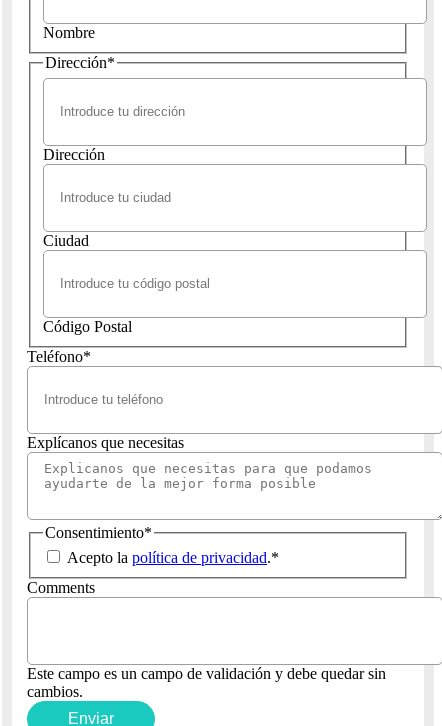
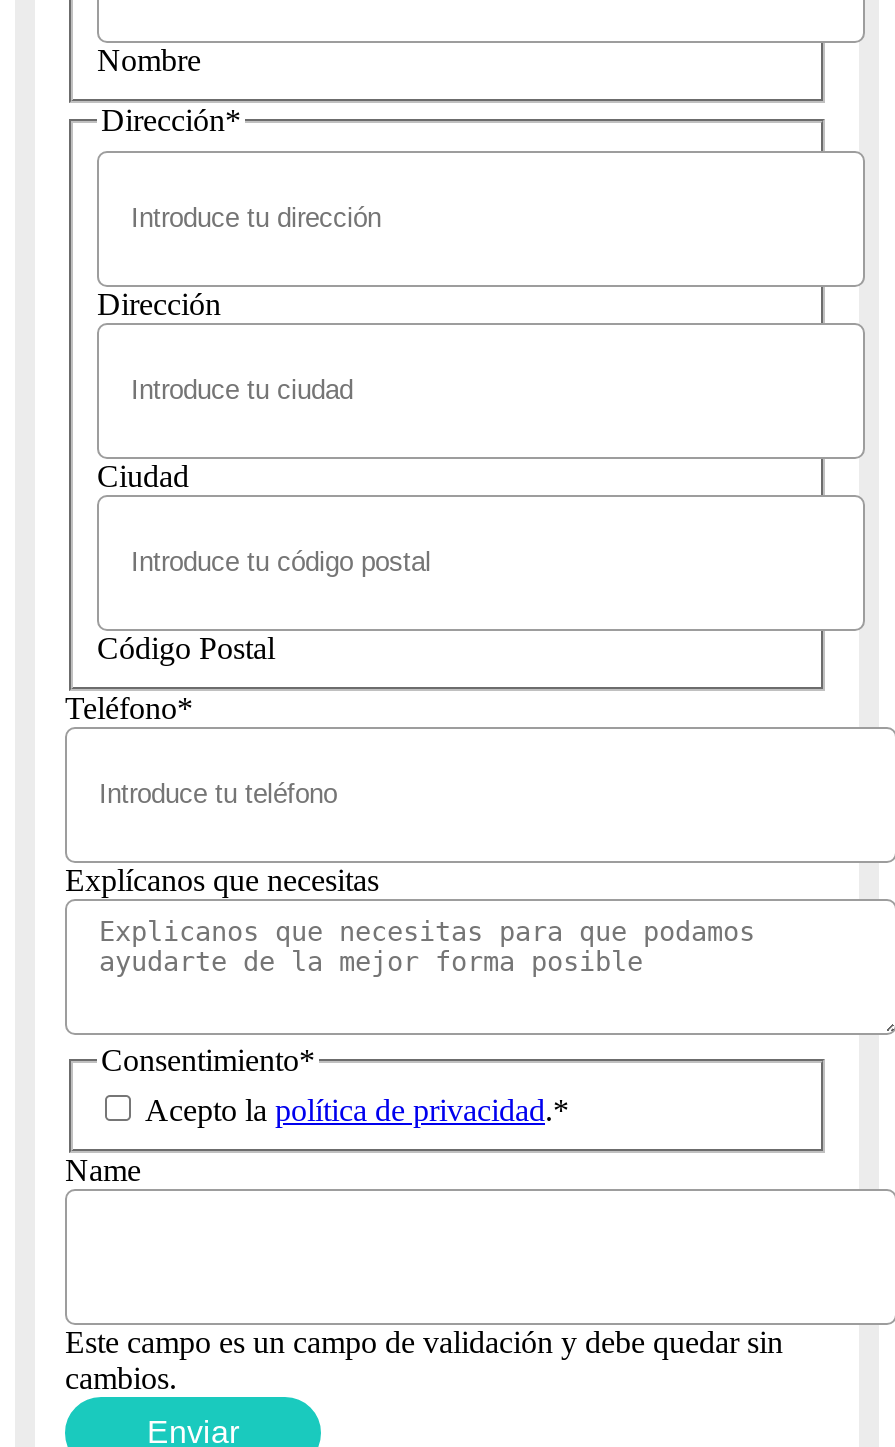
[27,579,95,596] Comments -> [65,1153,141,1187] Name

